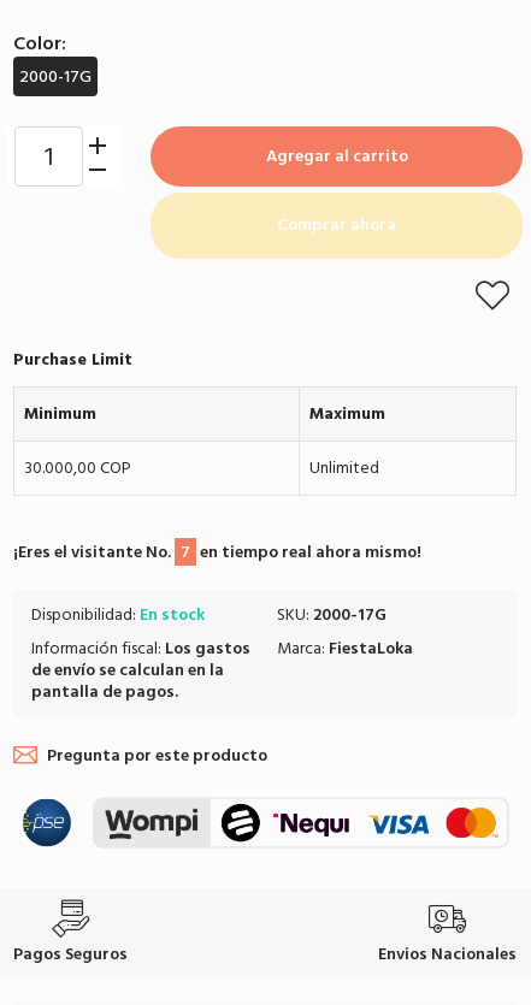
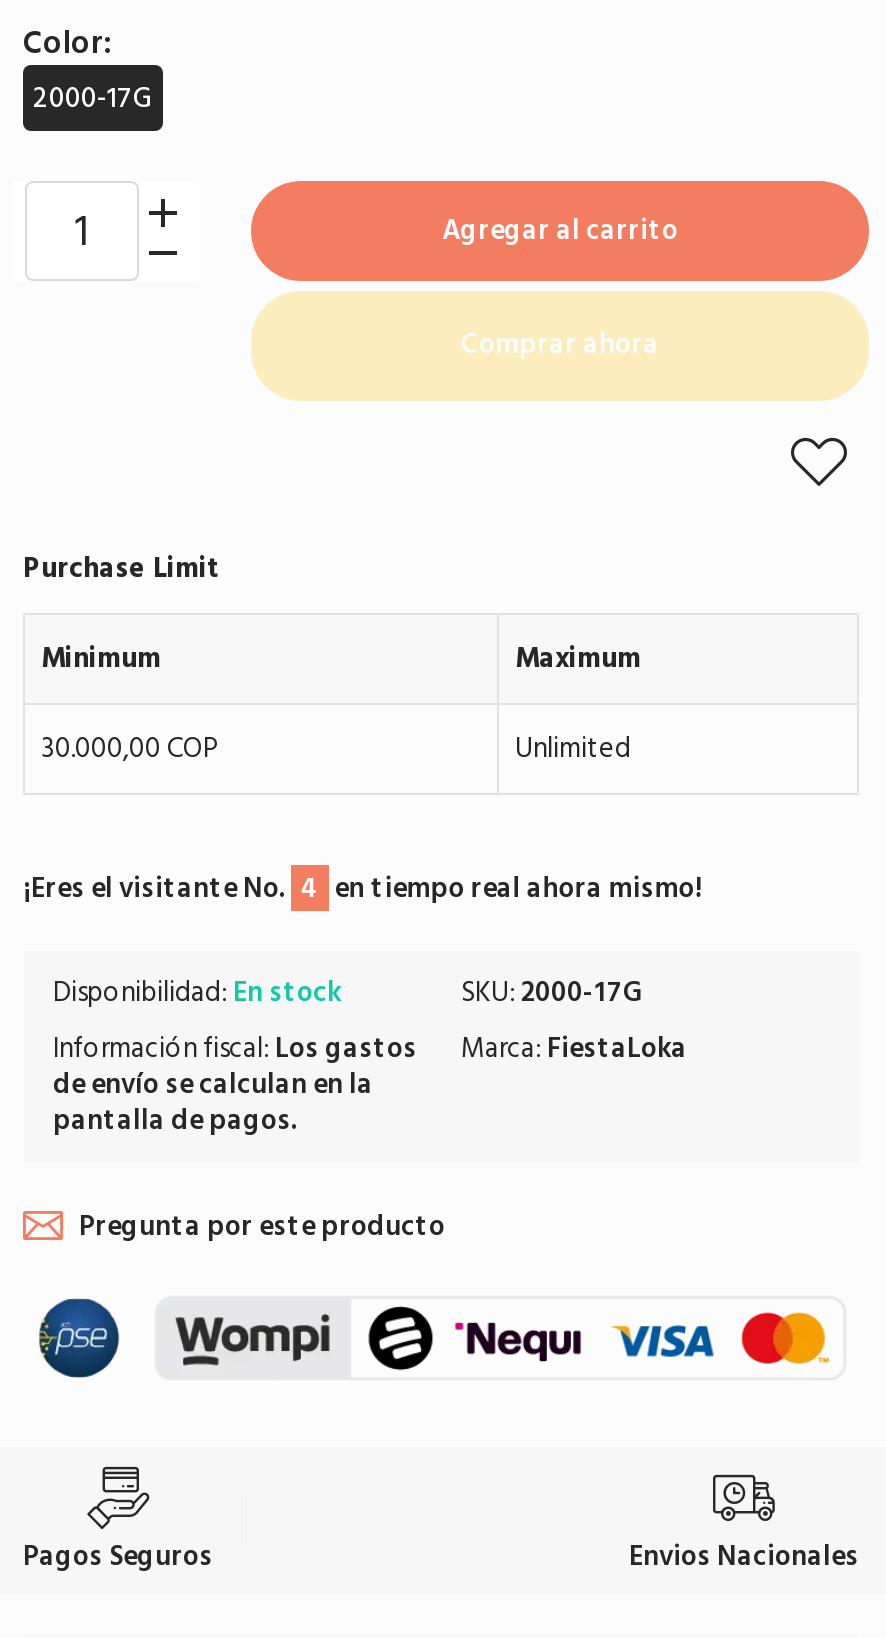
[13,538,421,565] ¡Eres el visitante No. 7 en tiempo real ahora mismo! -> [23,865,703,911] ¡Eres el visitante No. 4 en tiempo real ahora mismo!

